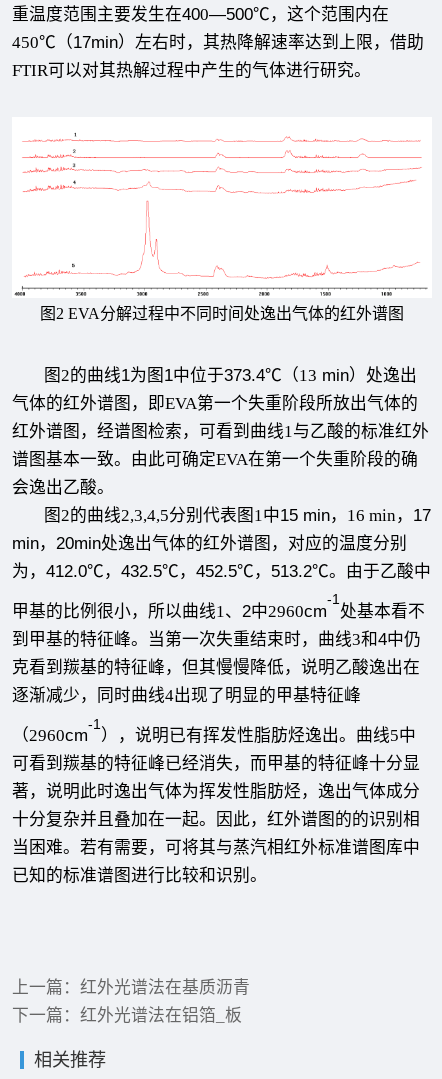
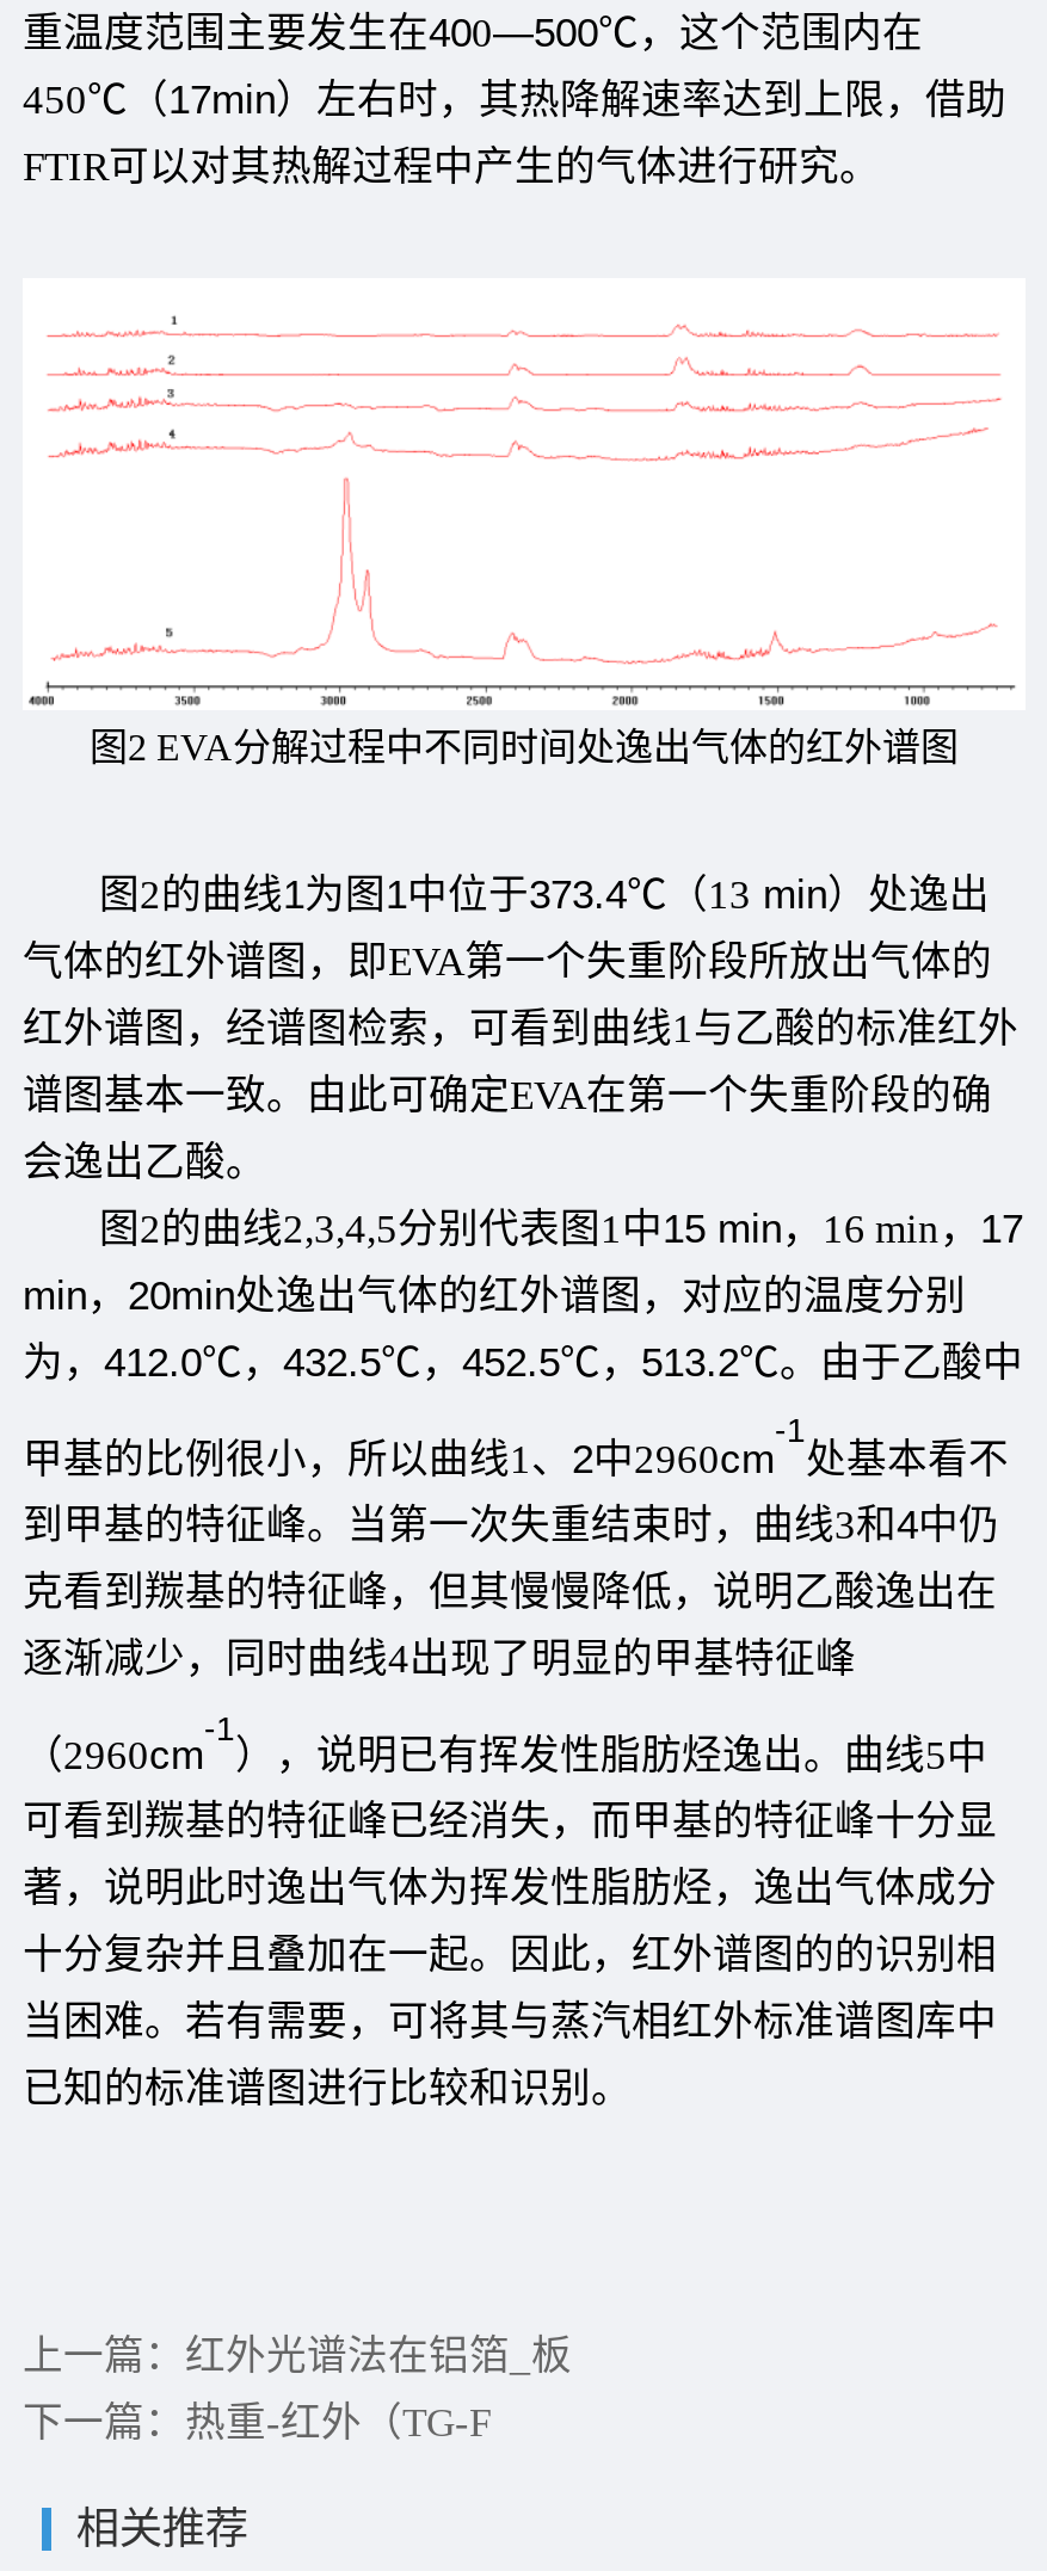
[12,978,250,997] 上一篇：红外光谱法在基质沥青 -> [23,2334,572,2379] 上一篇：红外光谱法在铝箔_板
[12,1006,242,1025] 下一篇：红外光谱法在铝箔_板 -> [23,2401,491,2446] 下一篇：热重-红外（TG-F

